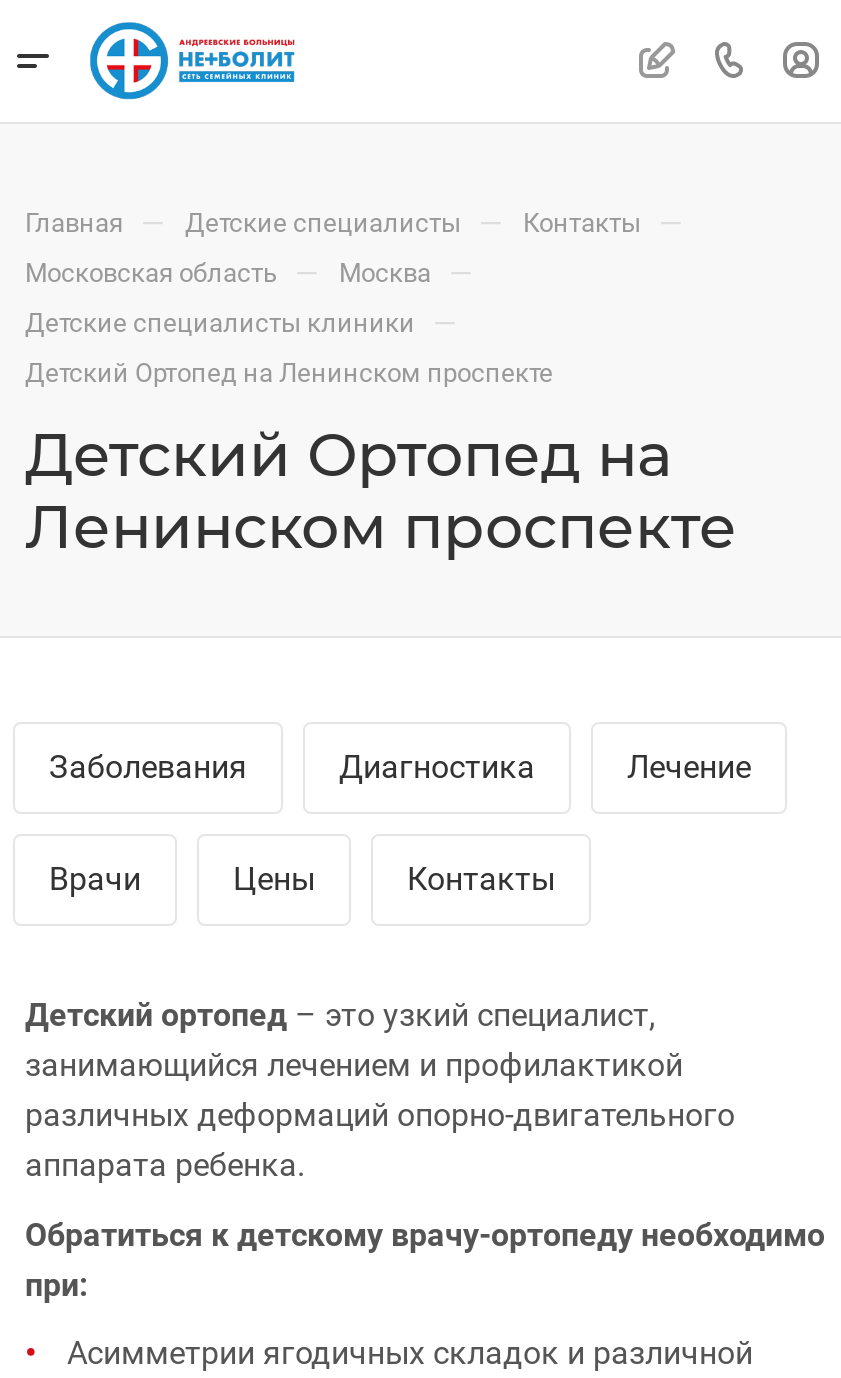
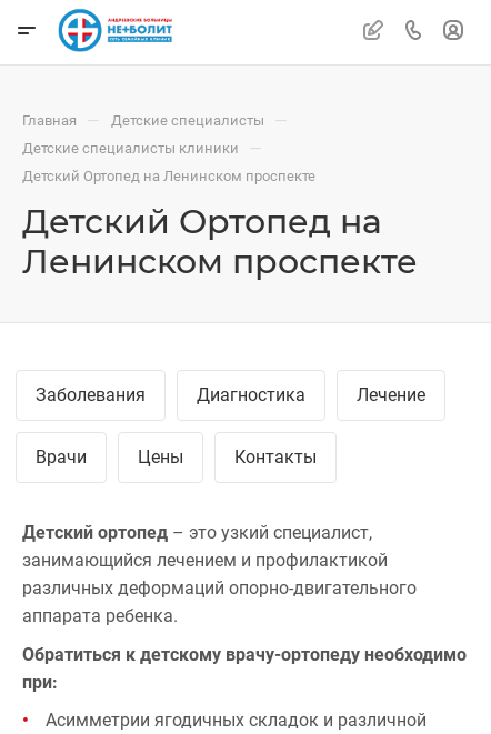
[25,206,683,292] Контакты — | Московская область — | Москва — -> none

